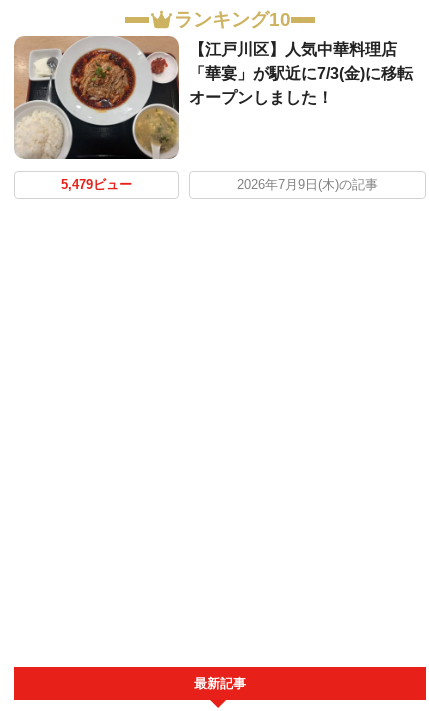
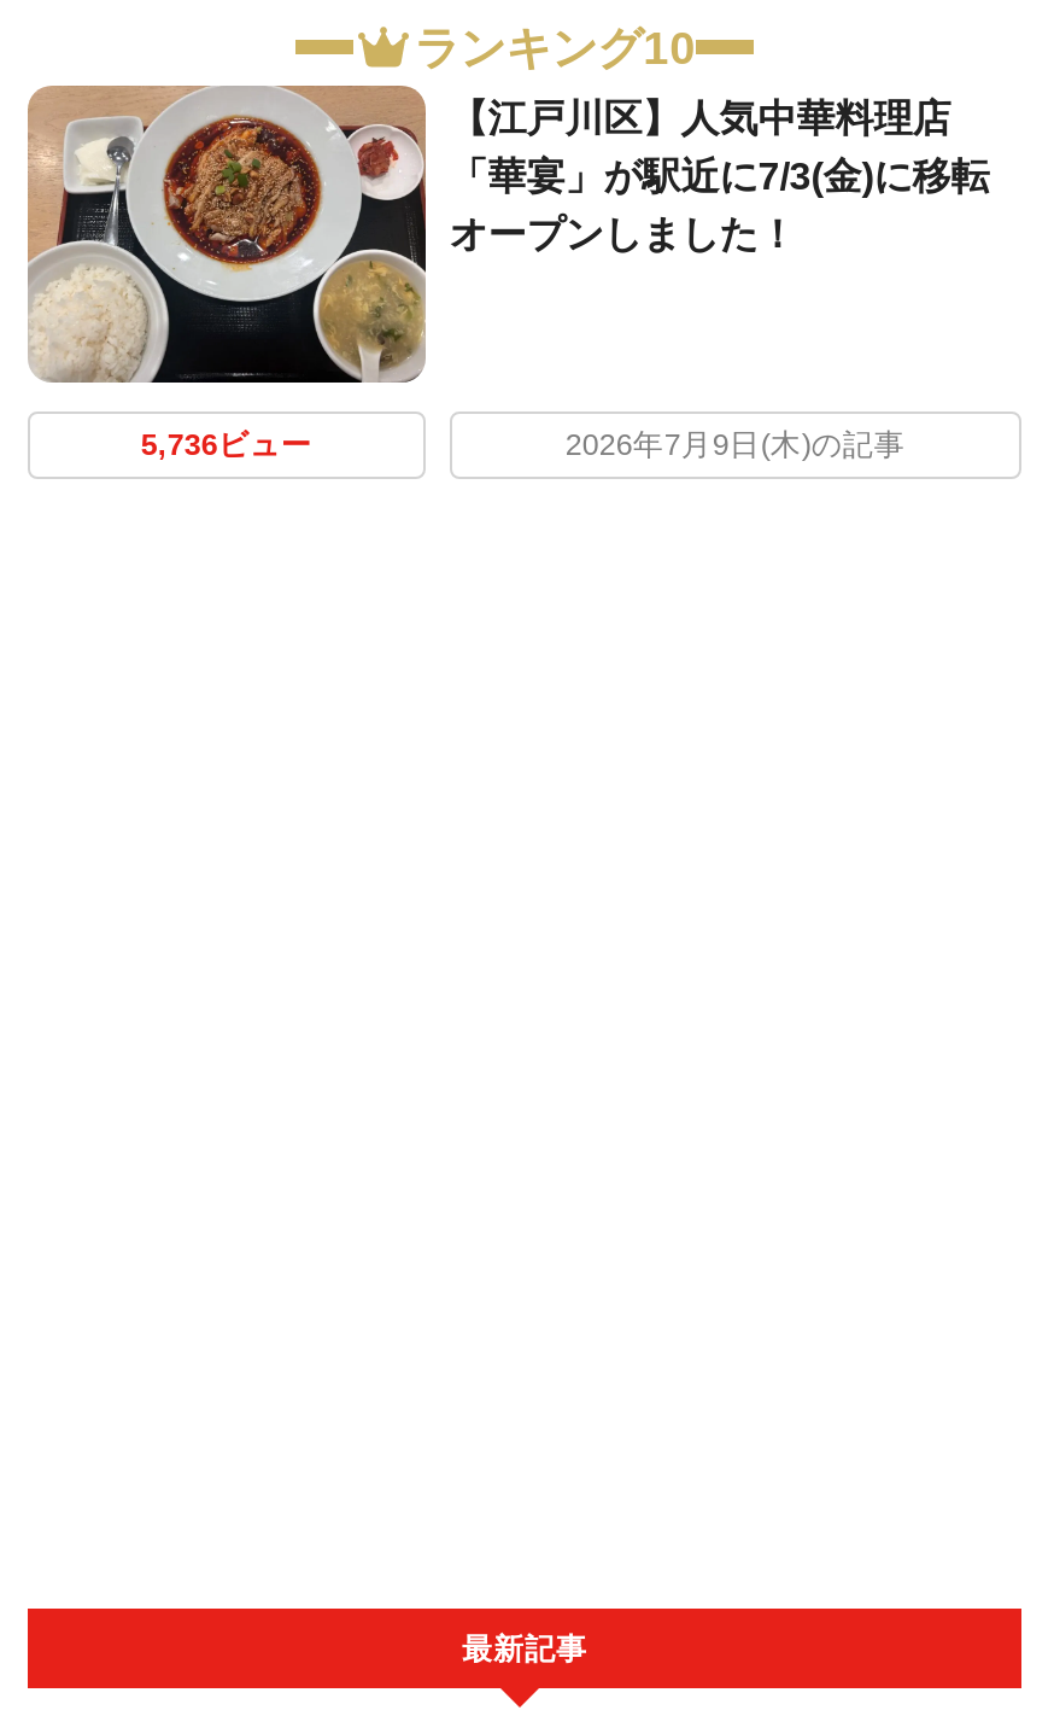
[61,178,132,192] 5,479ビュー -> [141,430,312,463] 5,736ビュー

